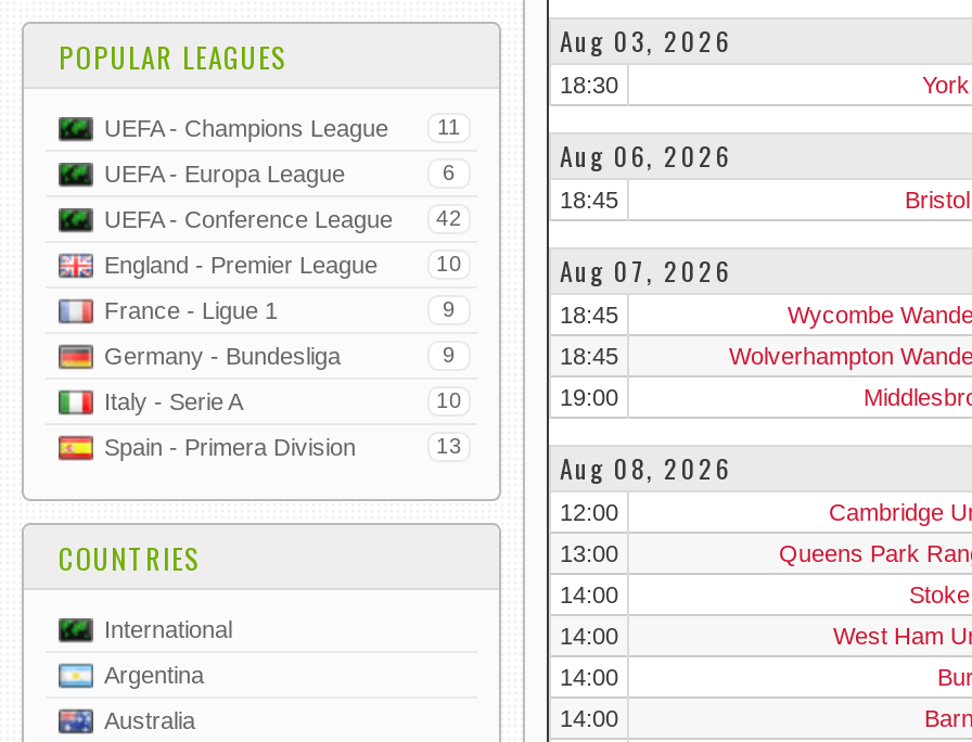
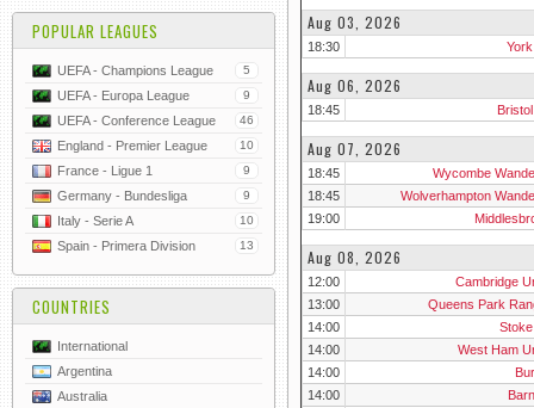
[437,116,461,140] 11 -> [243,64,250,77] 5
[443,161,456,185] 6 -> [243,89,250,102] 9
[104,207,462,233] UEFA - Conference League 42 -> [57,114,254,128] UEFA - Conference League 46

